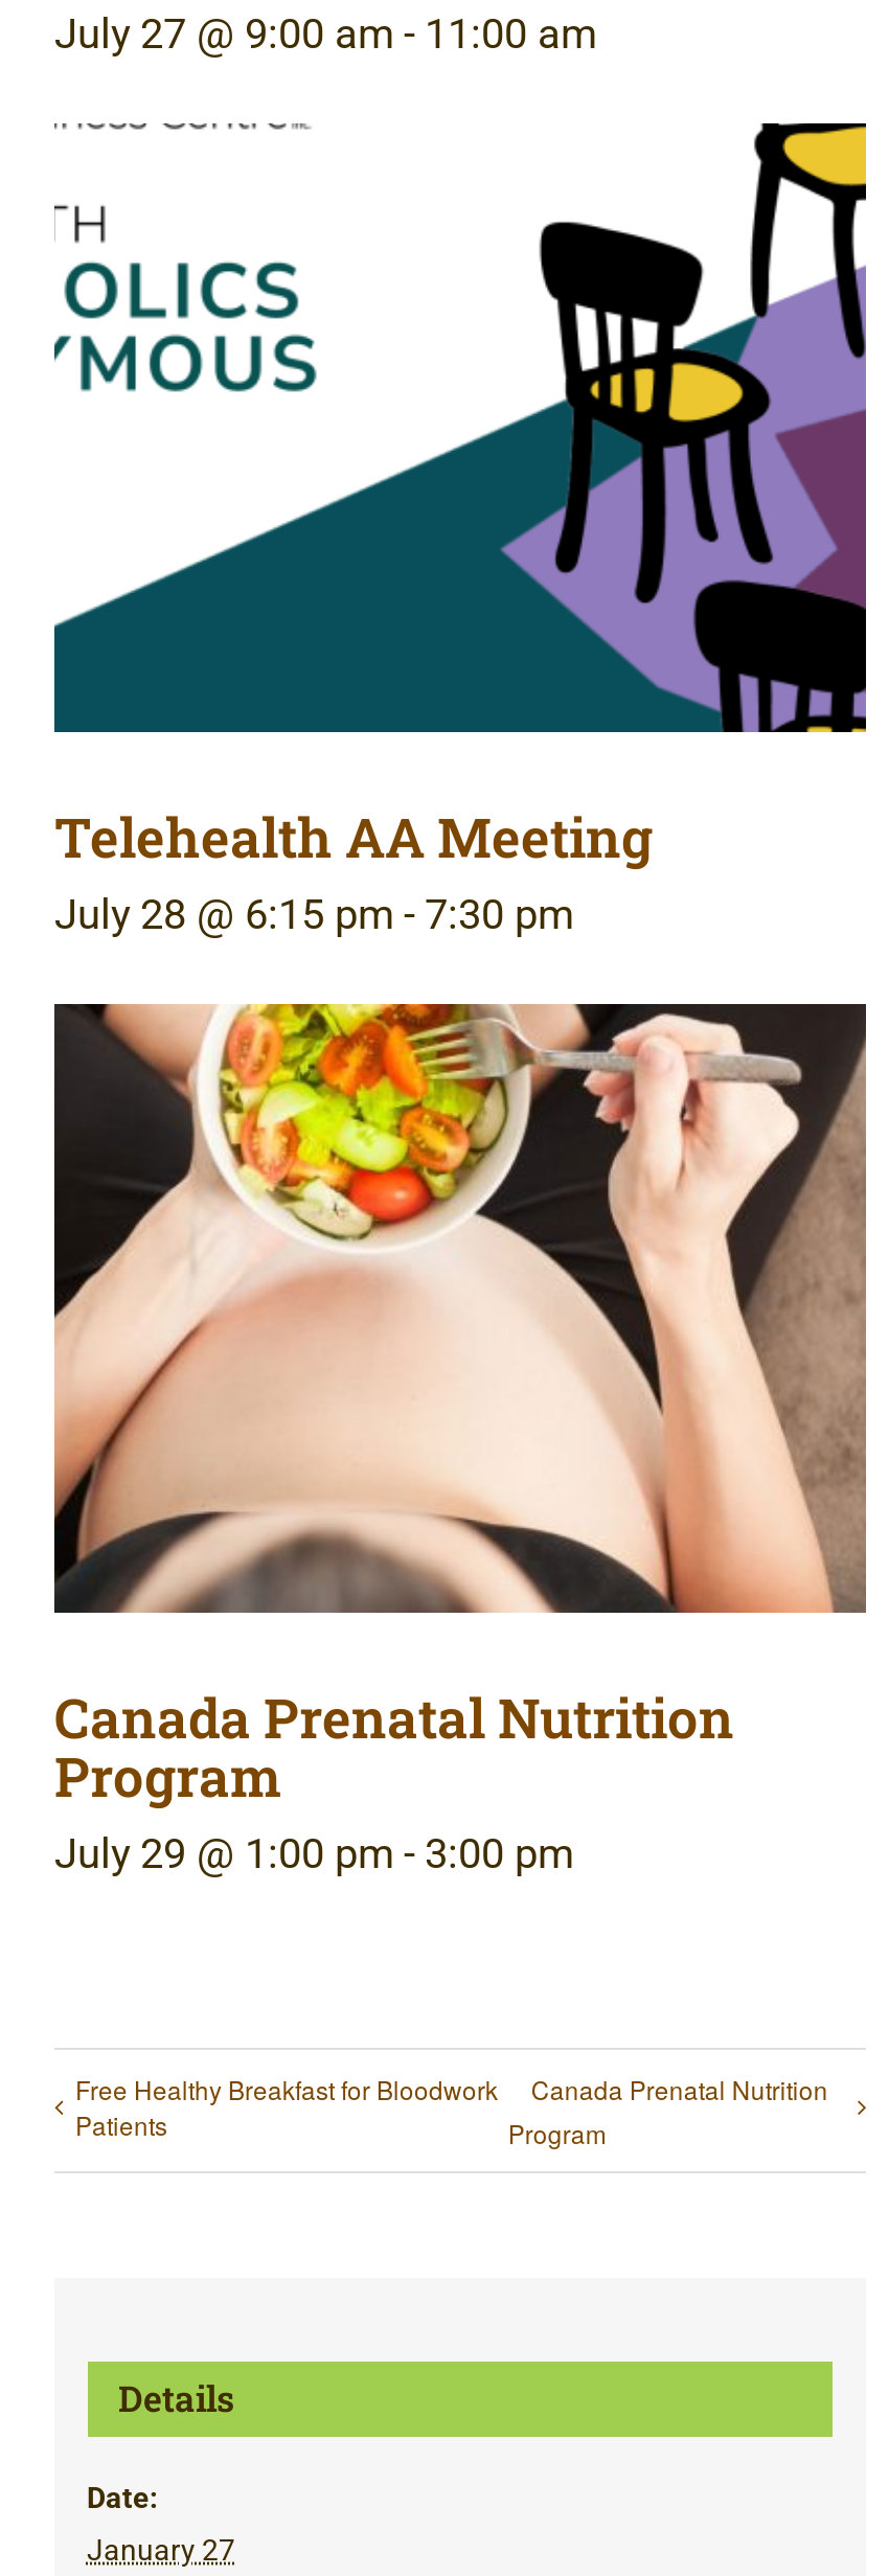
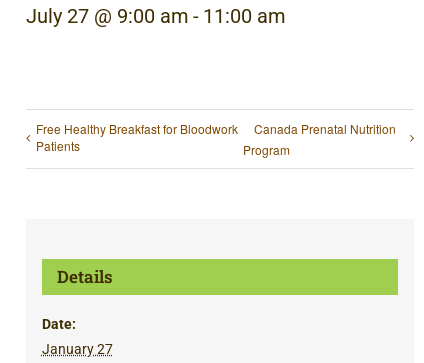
[52,121,868,940] [image] | Telehealth AA Meeting | July 28 @ 6:15 pm - 7:30 pm -> none
[52,1002,868,1879] [image] | Canada Prenatal Nutrition | Program | July 29 @ 1:00 pm - 3:00 pm -> none

